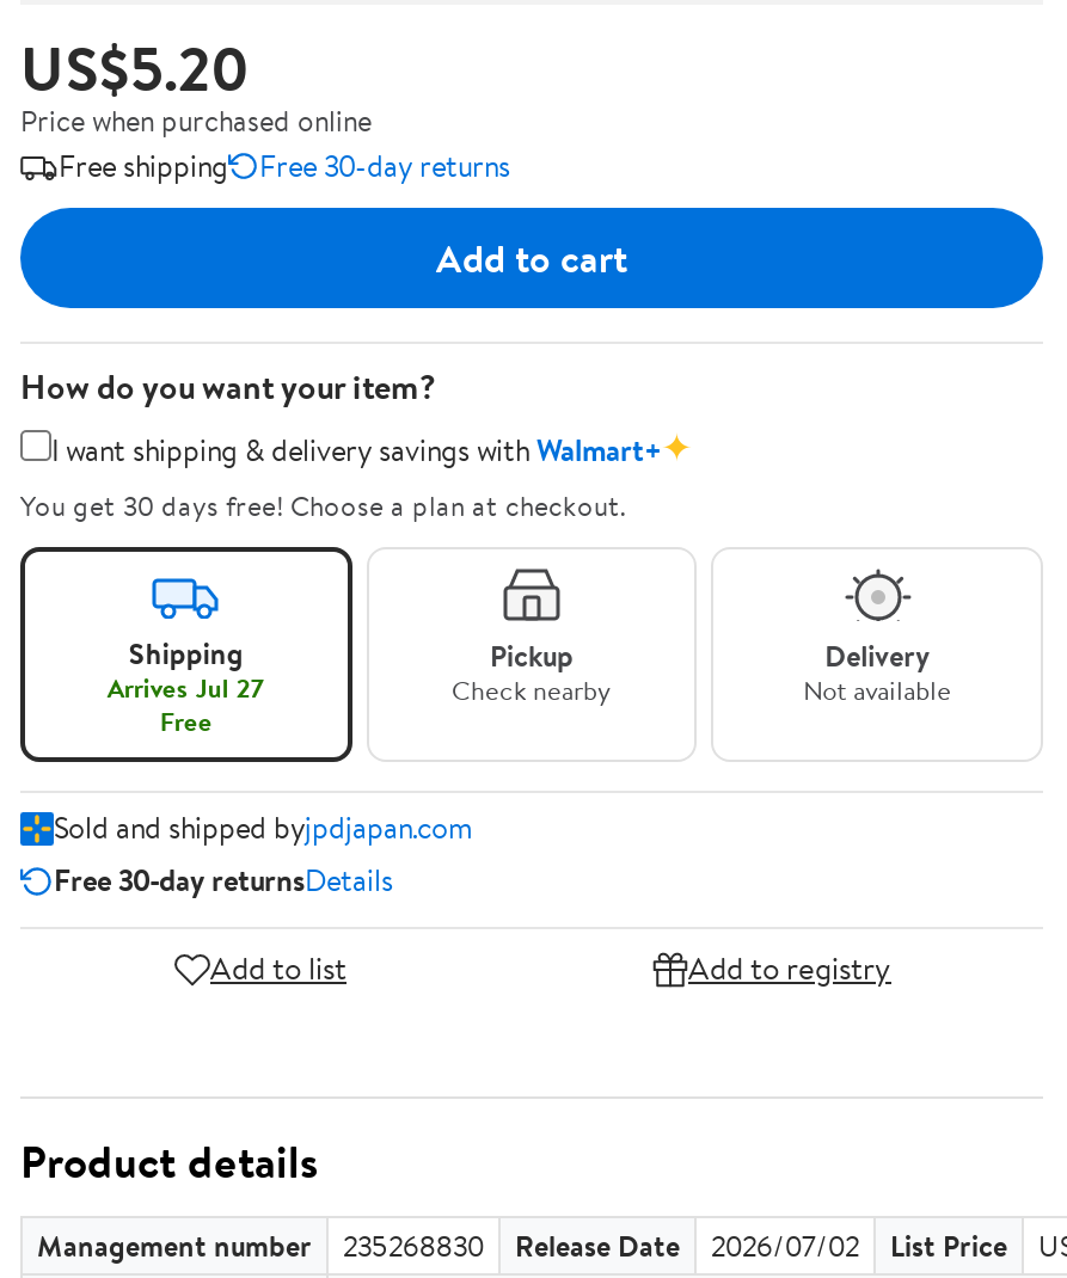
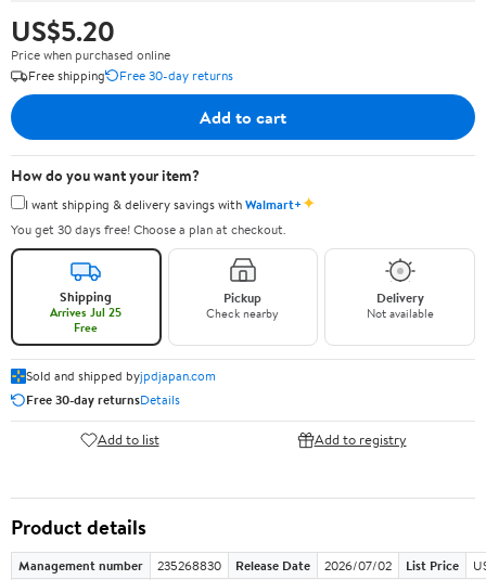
[107,669,265,707] Arrives Jul 27 -> [50,304,122,321] Arrives Jul 25

